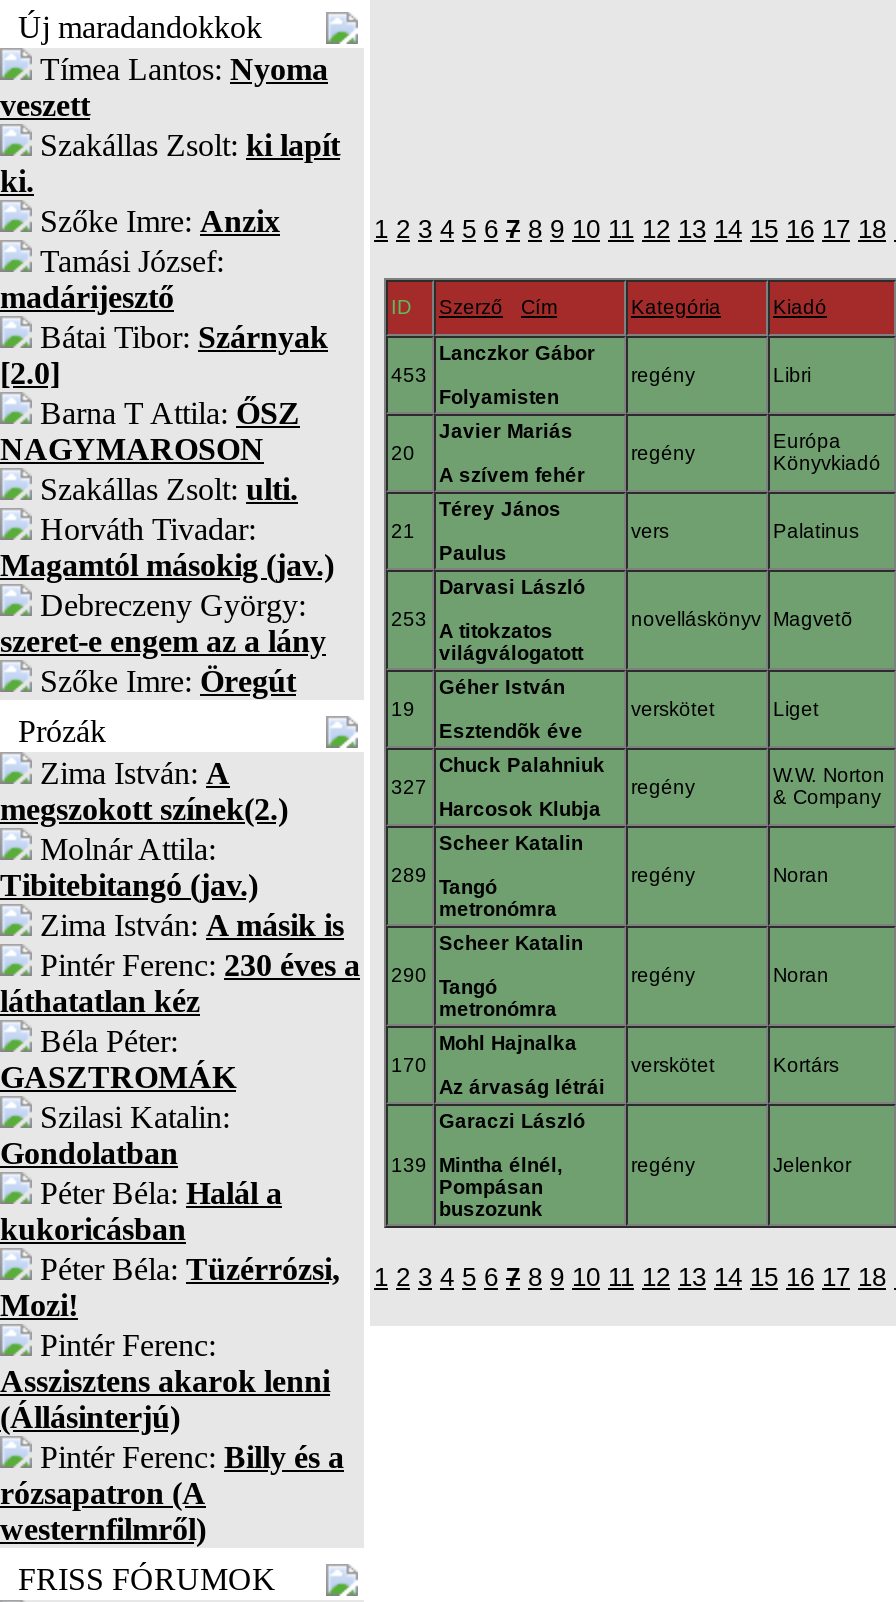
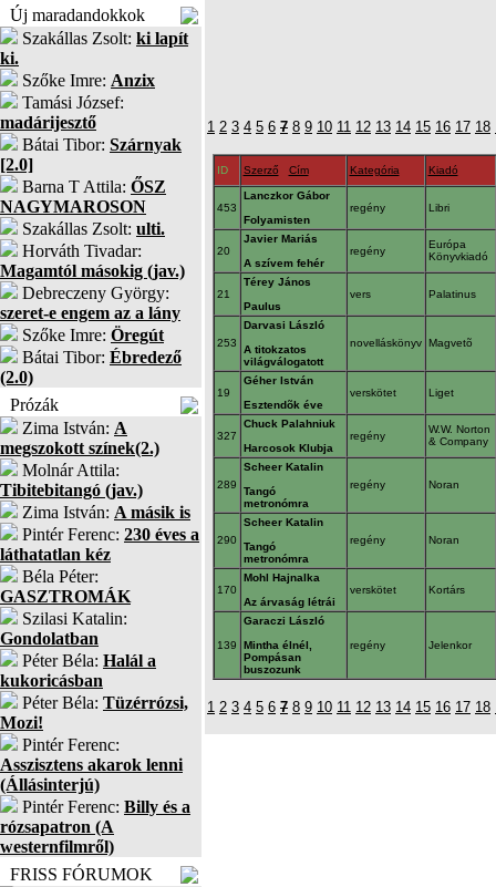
[0,52,328,122] Tímea Lantos: Nyoma | veszett -> none
moved [0,128,340,698] -> [0,29,188,344]: Szakállas Zsolt: ki lapít | ki. | Szőke Imre: Anzix | ... | szeret-e engem az a lány | Szőke Imre: Öregút
none -> [0,348,182,386] Bátai Tibor: Ébredező | (2.0)

